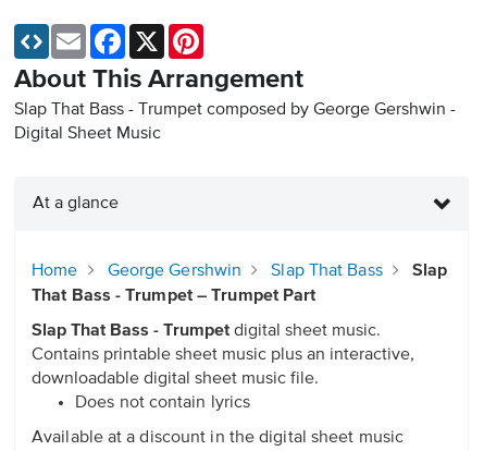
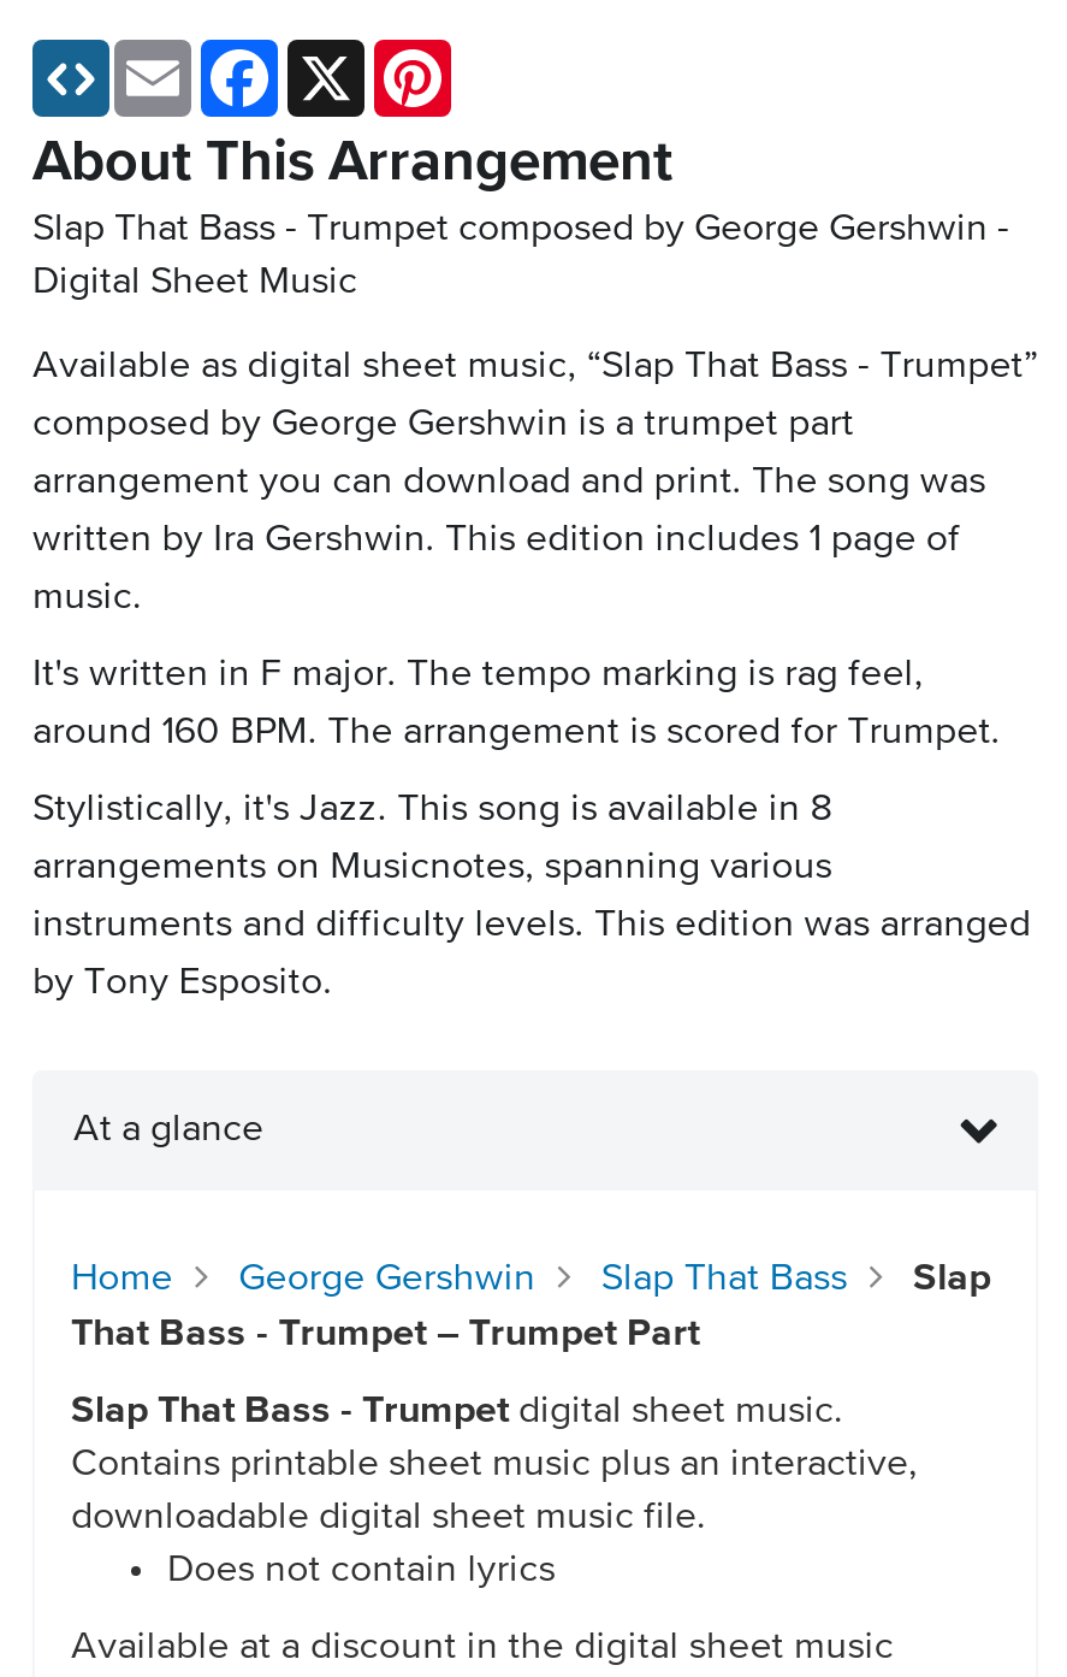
none -> [32,349,1038,1004] Available as digital sheet music, “Slap That Bass - Trumpet” | composed by George Gershwin is a trumpet part | arrangement you can download and print. The song was | written by Ira Gershwin. This edition includes 1 page of | music. | It's written in F major. The tempo marking is rag feel, | around 160 BPM. The arrangement is scored for Trumpet. | Stylistically, it's Jazz. This song is available in 8 | arrangements on Musicnotes, spanning various | instruments and difficulty levels. This edition was arranged | by Tony Esposito.

